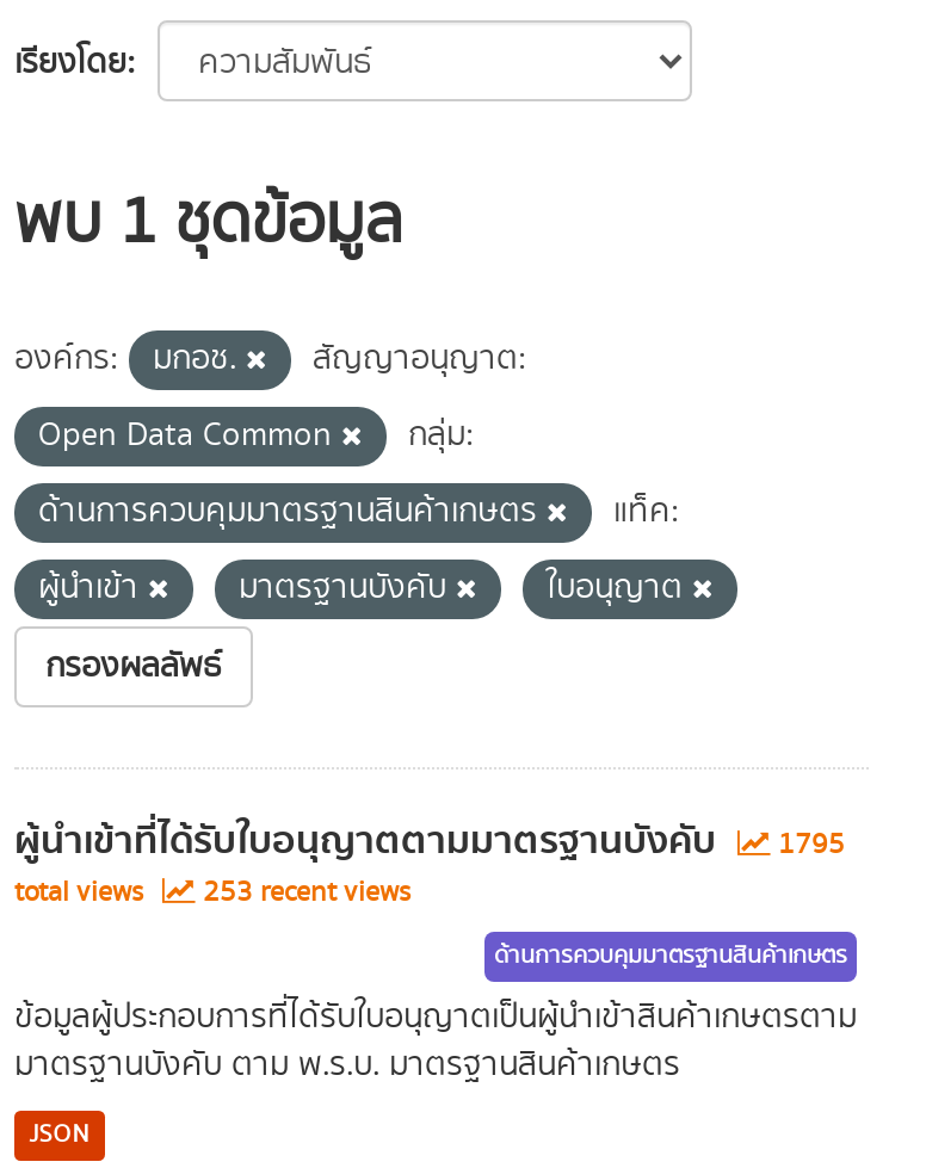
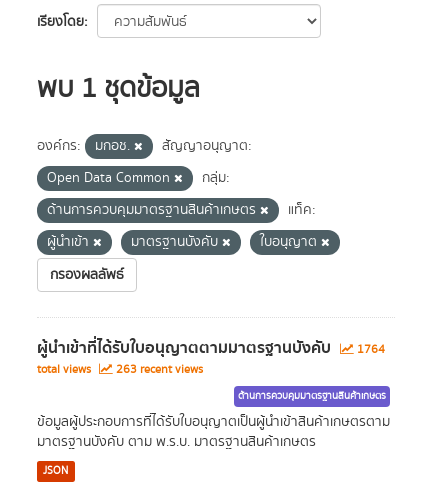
[14,810,845,872] ผู้นำเข้าที่ได้รับใบอนุญาตตามมาตรฐานบังคับ 1795 -> [37,335,385,361] ผู้นำเข้าที่ได้รับใบอนุญาตตามมาตรฐานบังคับ 1764
[14,872,410,913] total views 253 recent views -> [37,361,203,378] total views 263 recent views

